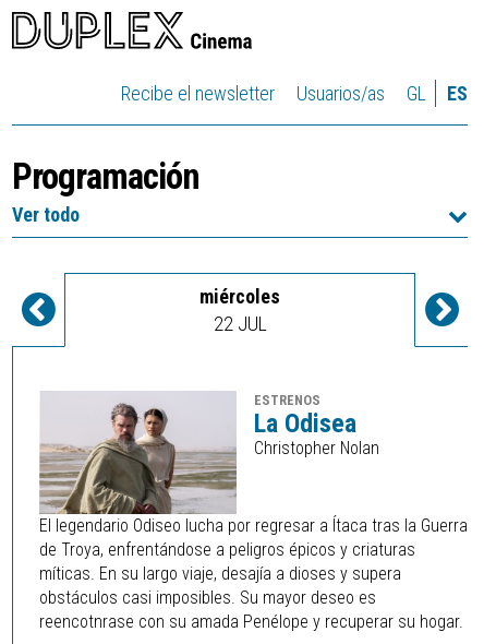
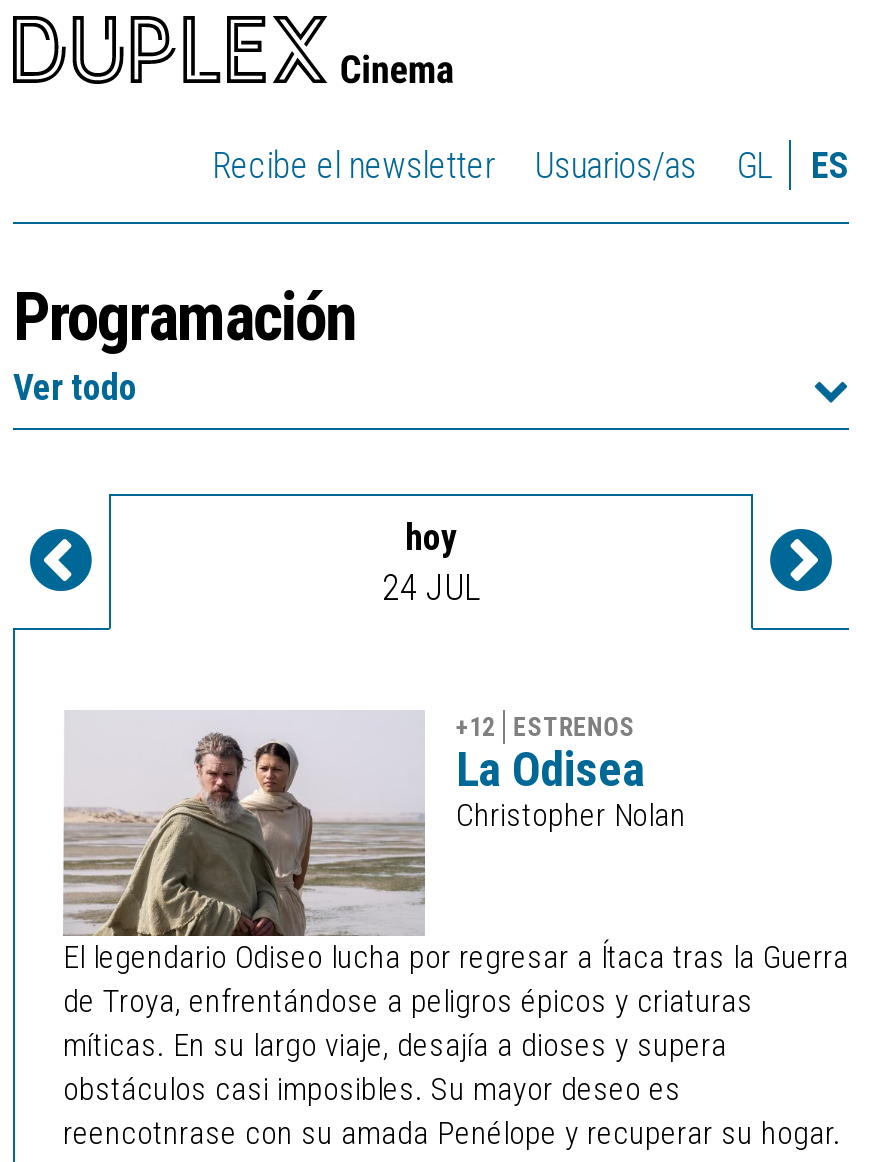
[199,285,280,335] miércoles | 22 JUL -> [382,516,480,608] hoy | 24 JUL
none -> [456,712,494,742] +12

